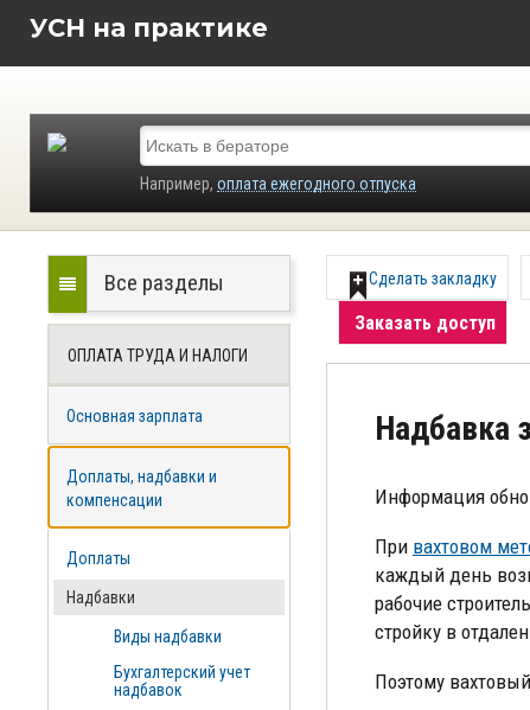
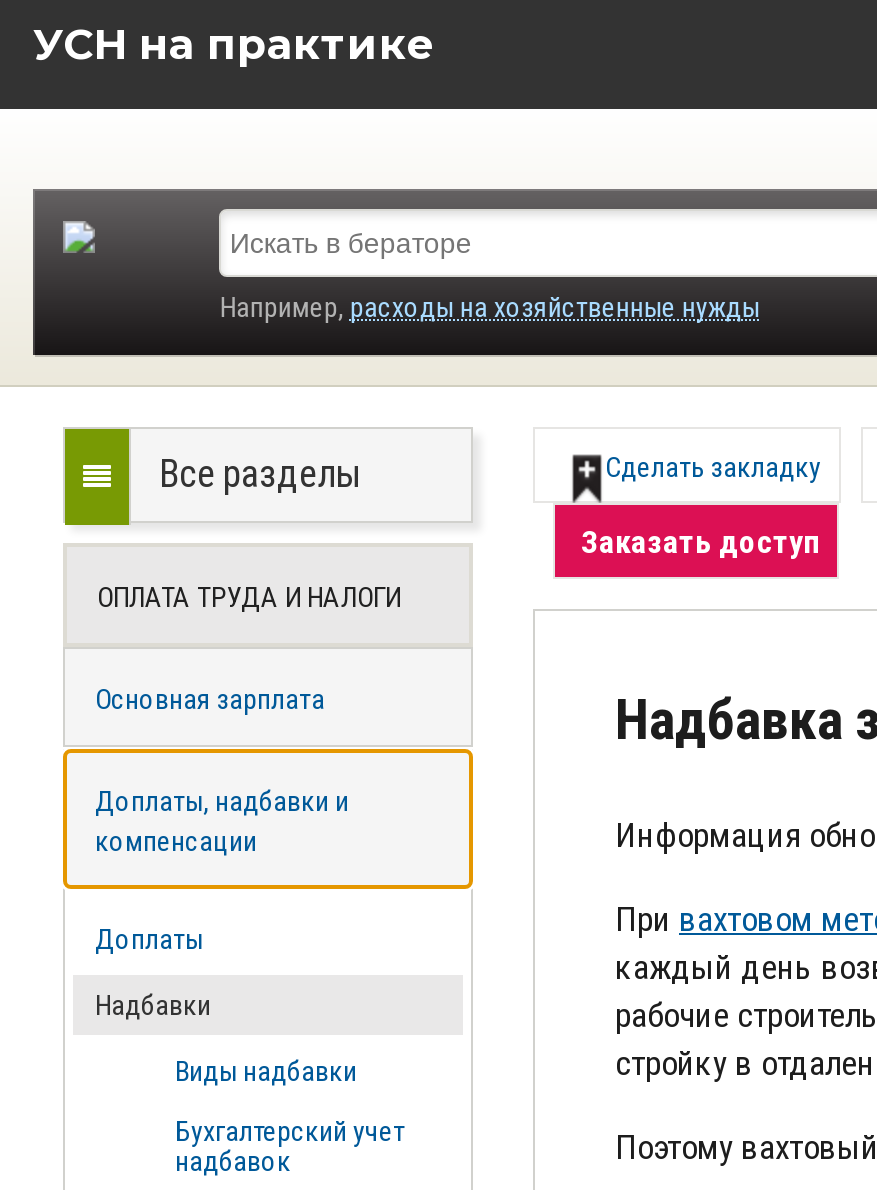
[140,174,417,193] Например, оплата ежегодного отпуска -> [220,291,760,323] Например, расходы на хозяйственные нужды

